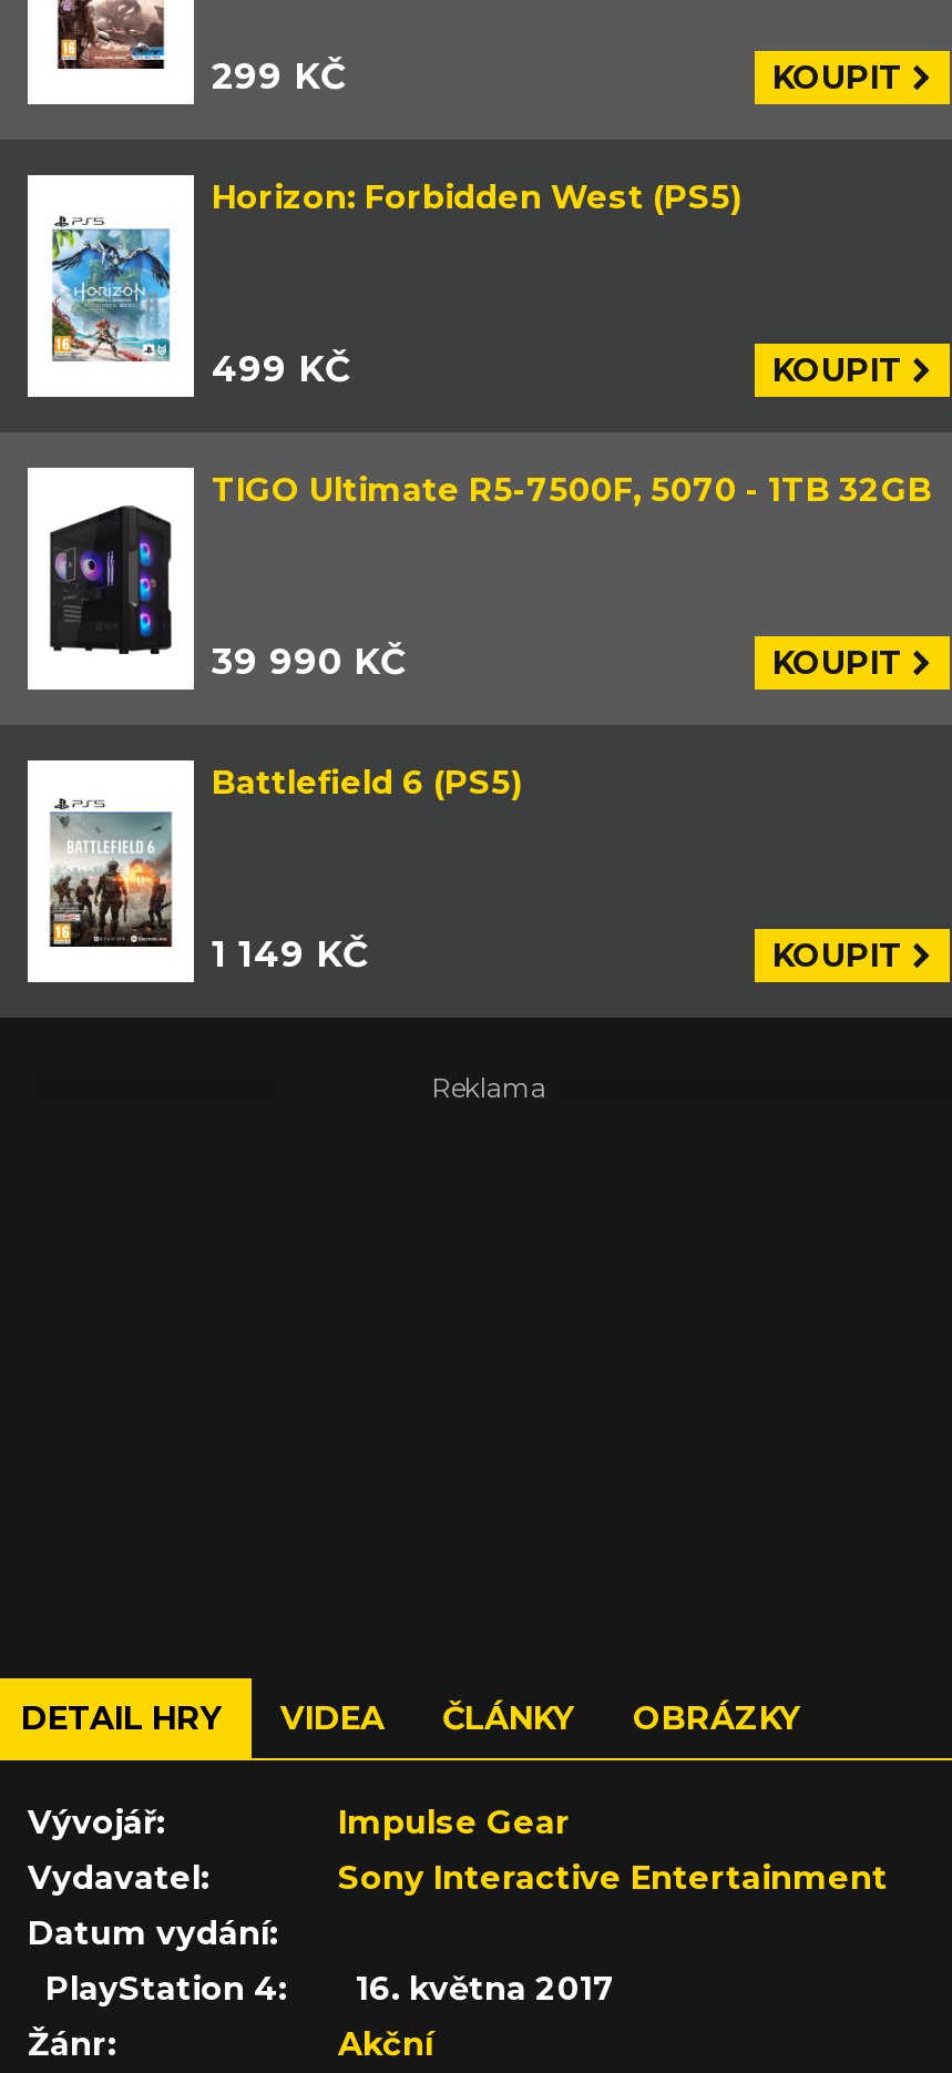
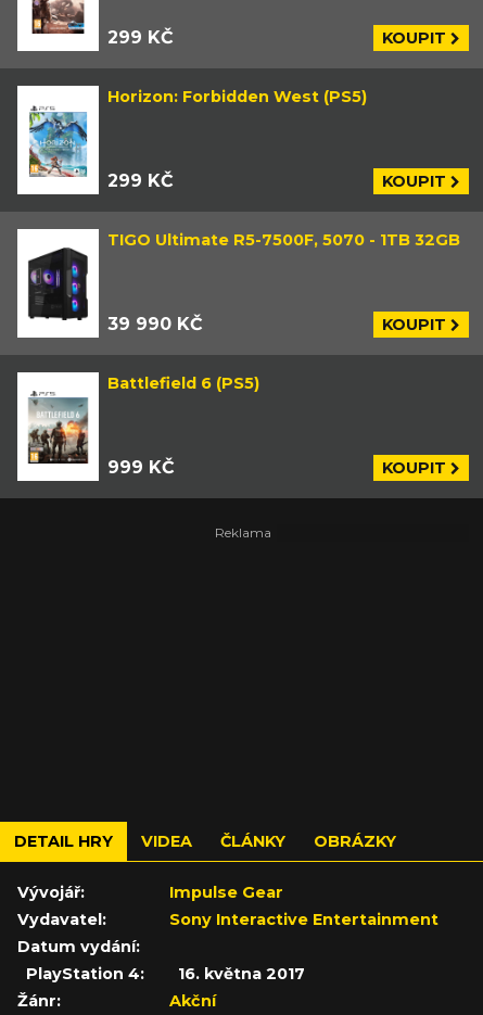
[212,348,351,390] 499 KČ -> [107,170,174,191] 299 KČ
[212,933,369,976] 1 149 KČ -> [107,457,175,478] 999 KČ

